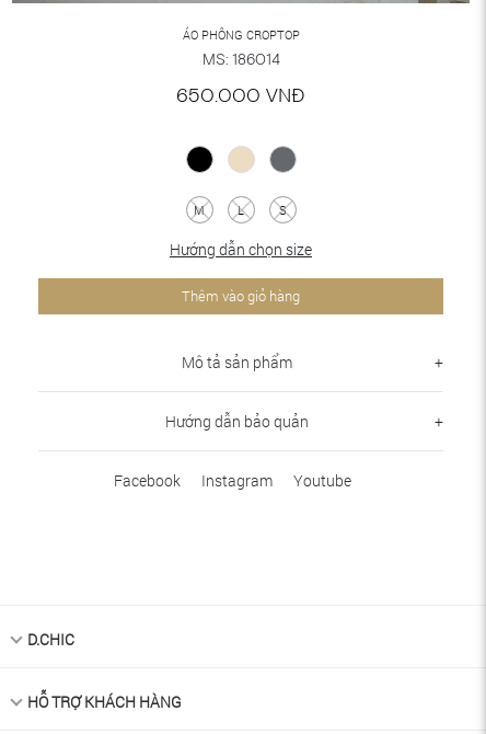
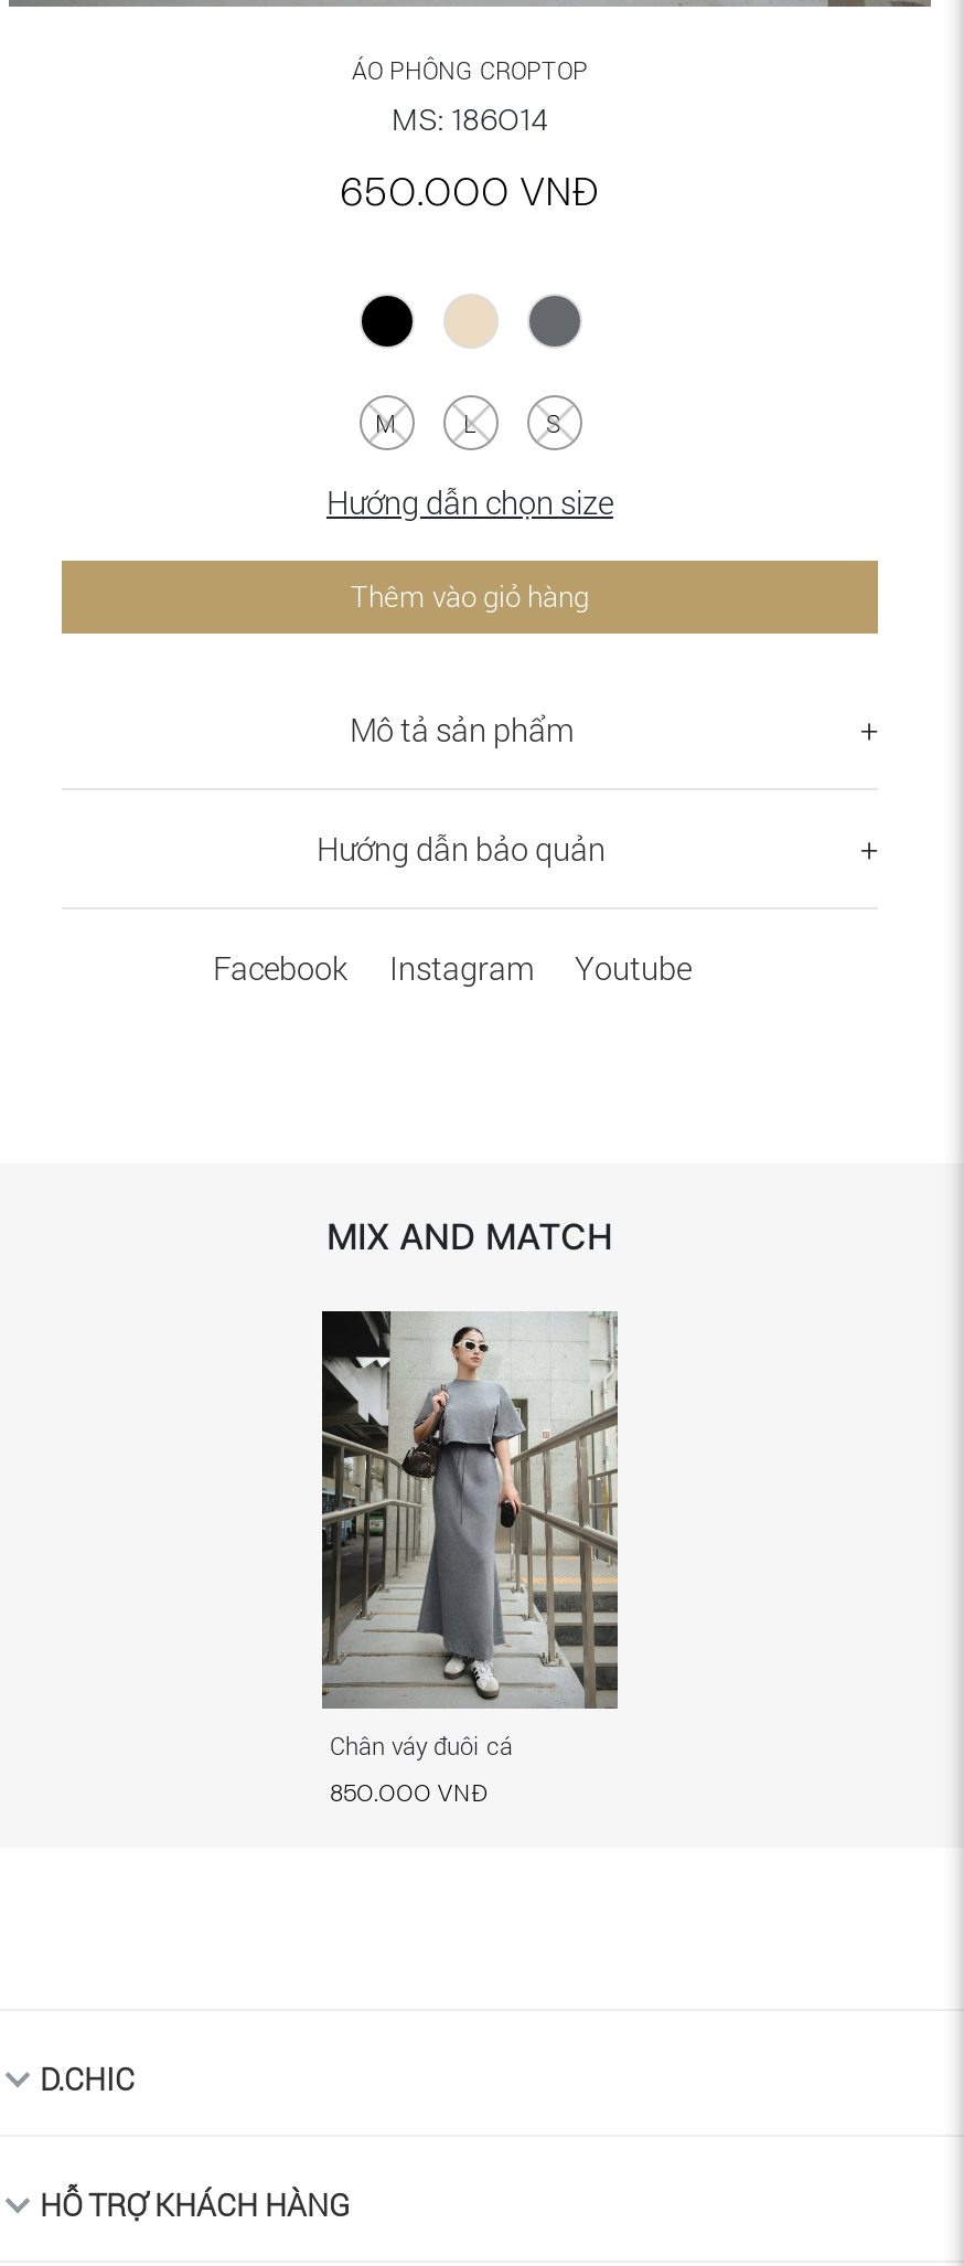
none -> [320,1309,620,1809] [image] | Chân váy đuôi cá | 850.000 VNĐ
none -> [326,1215,613,1259] MIX AND MATCH

